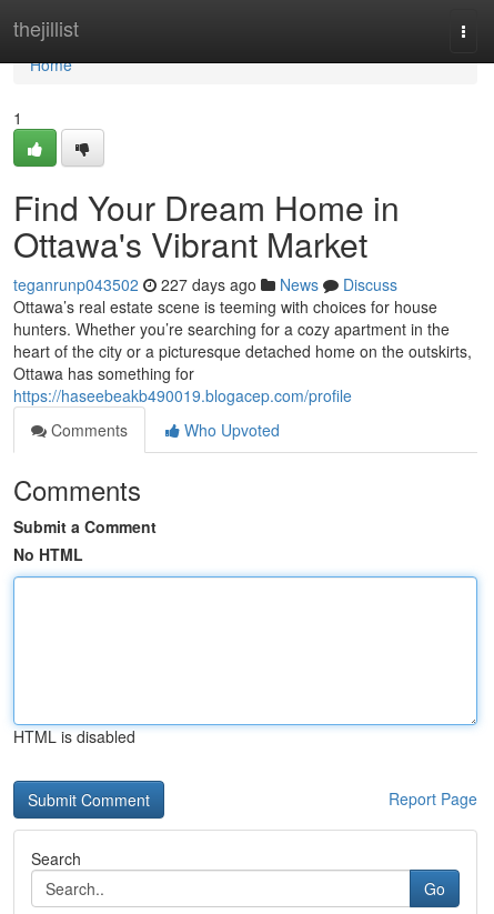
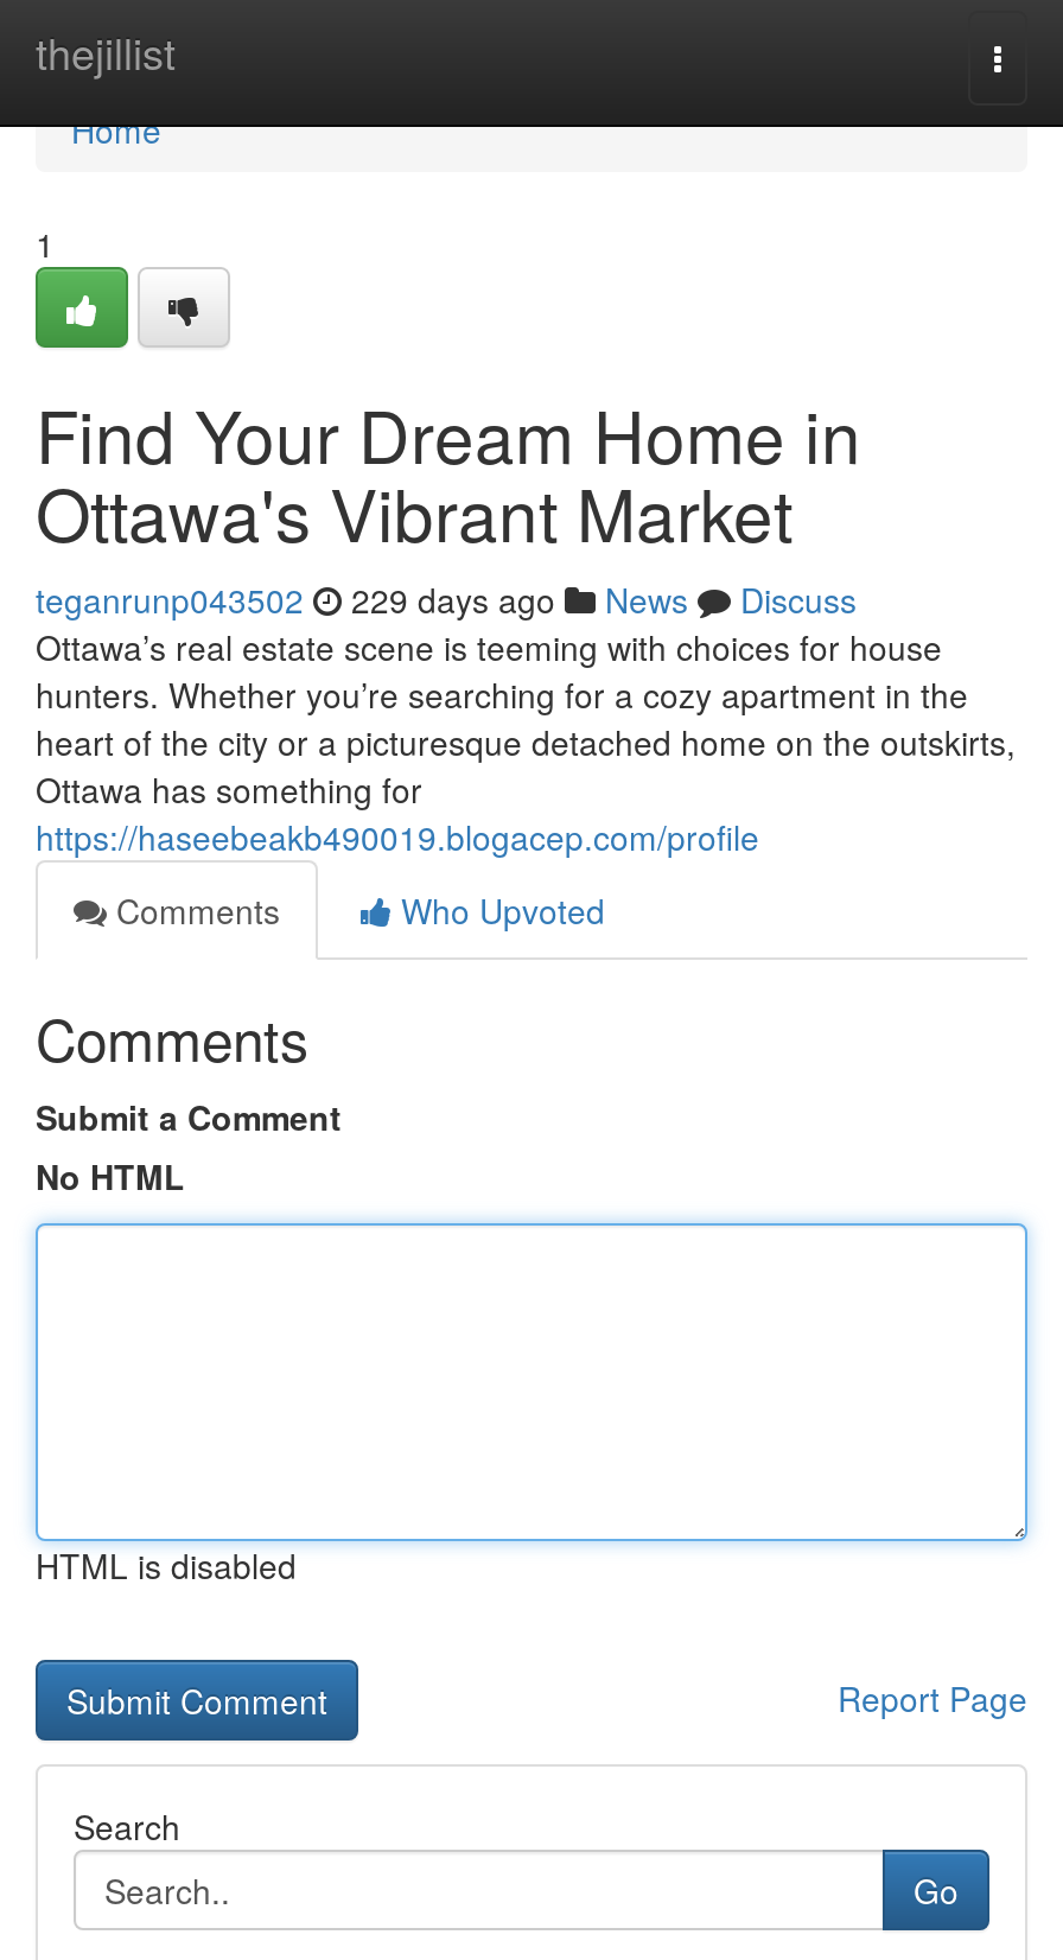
[13,273,397,295] teganrunp043502 227 days ago News Discuss -> [36,575,857,623] teganrunp043502 229 days ago News Discuss

